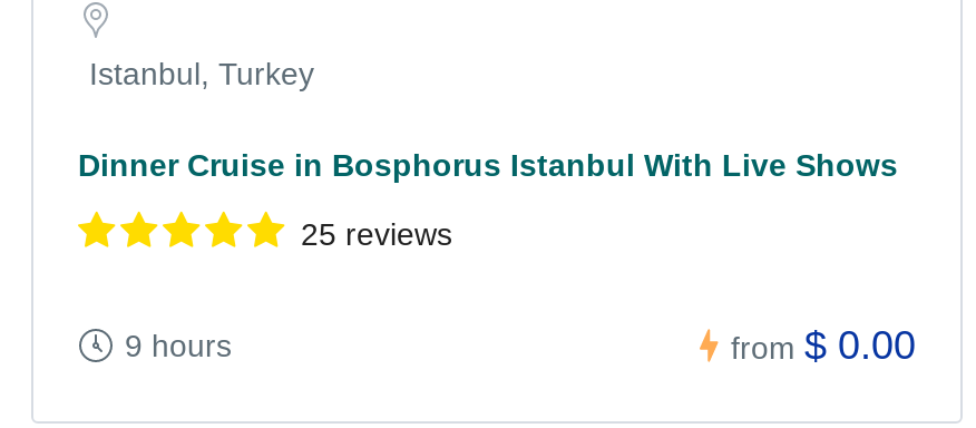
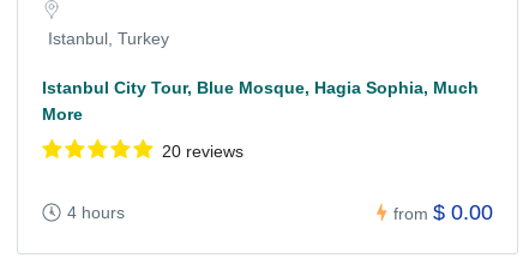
[78,146,898,181] Dinner Cruise in Bosphorus Istanbul With Live Shows -> [42,78,479,124] Istanbul City Tour, Blue Mosque, Hagia Sophia, Much | More
[301,215,452,251] 25 reviews -> [162,142,244,161] 20 reviews
[125,328,232,364] 9 hours -> [67,203,125,222] 4 hours

